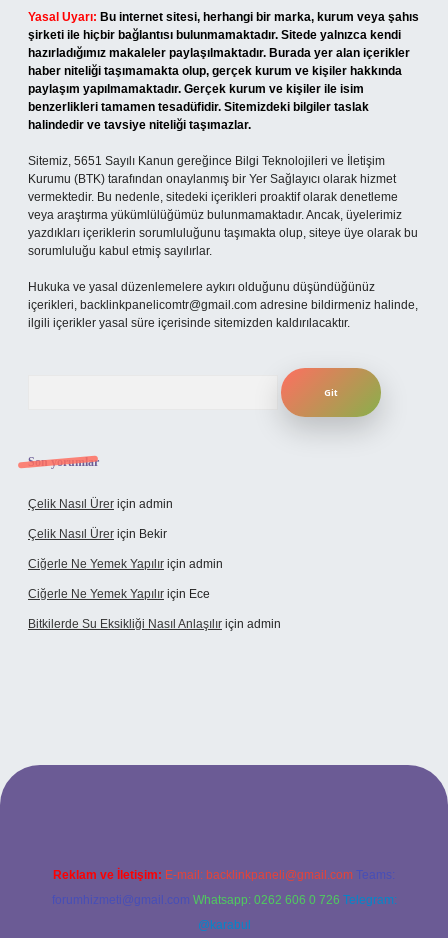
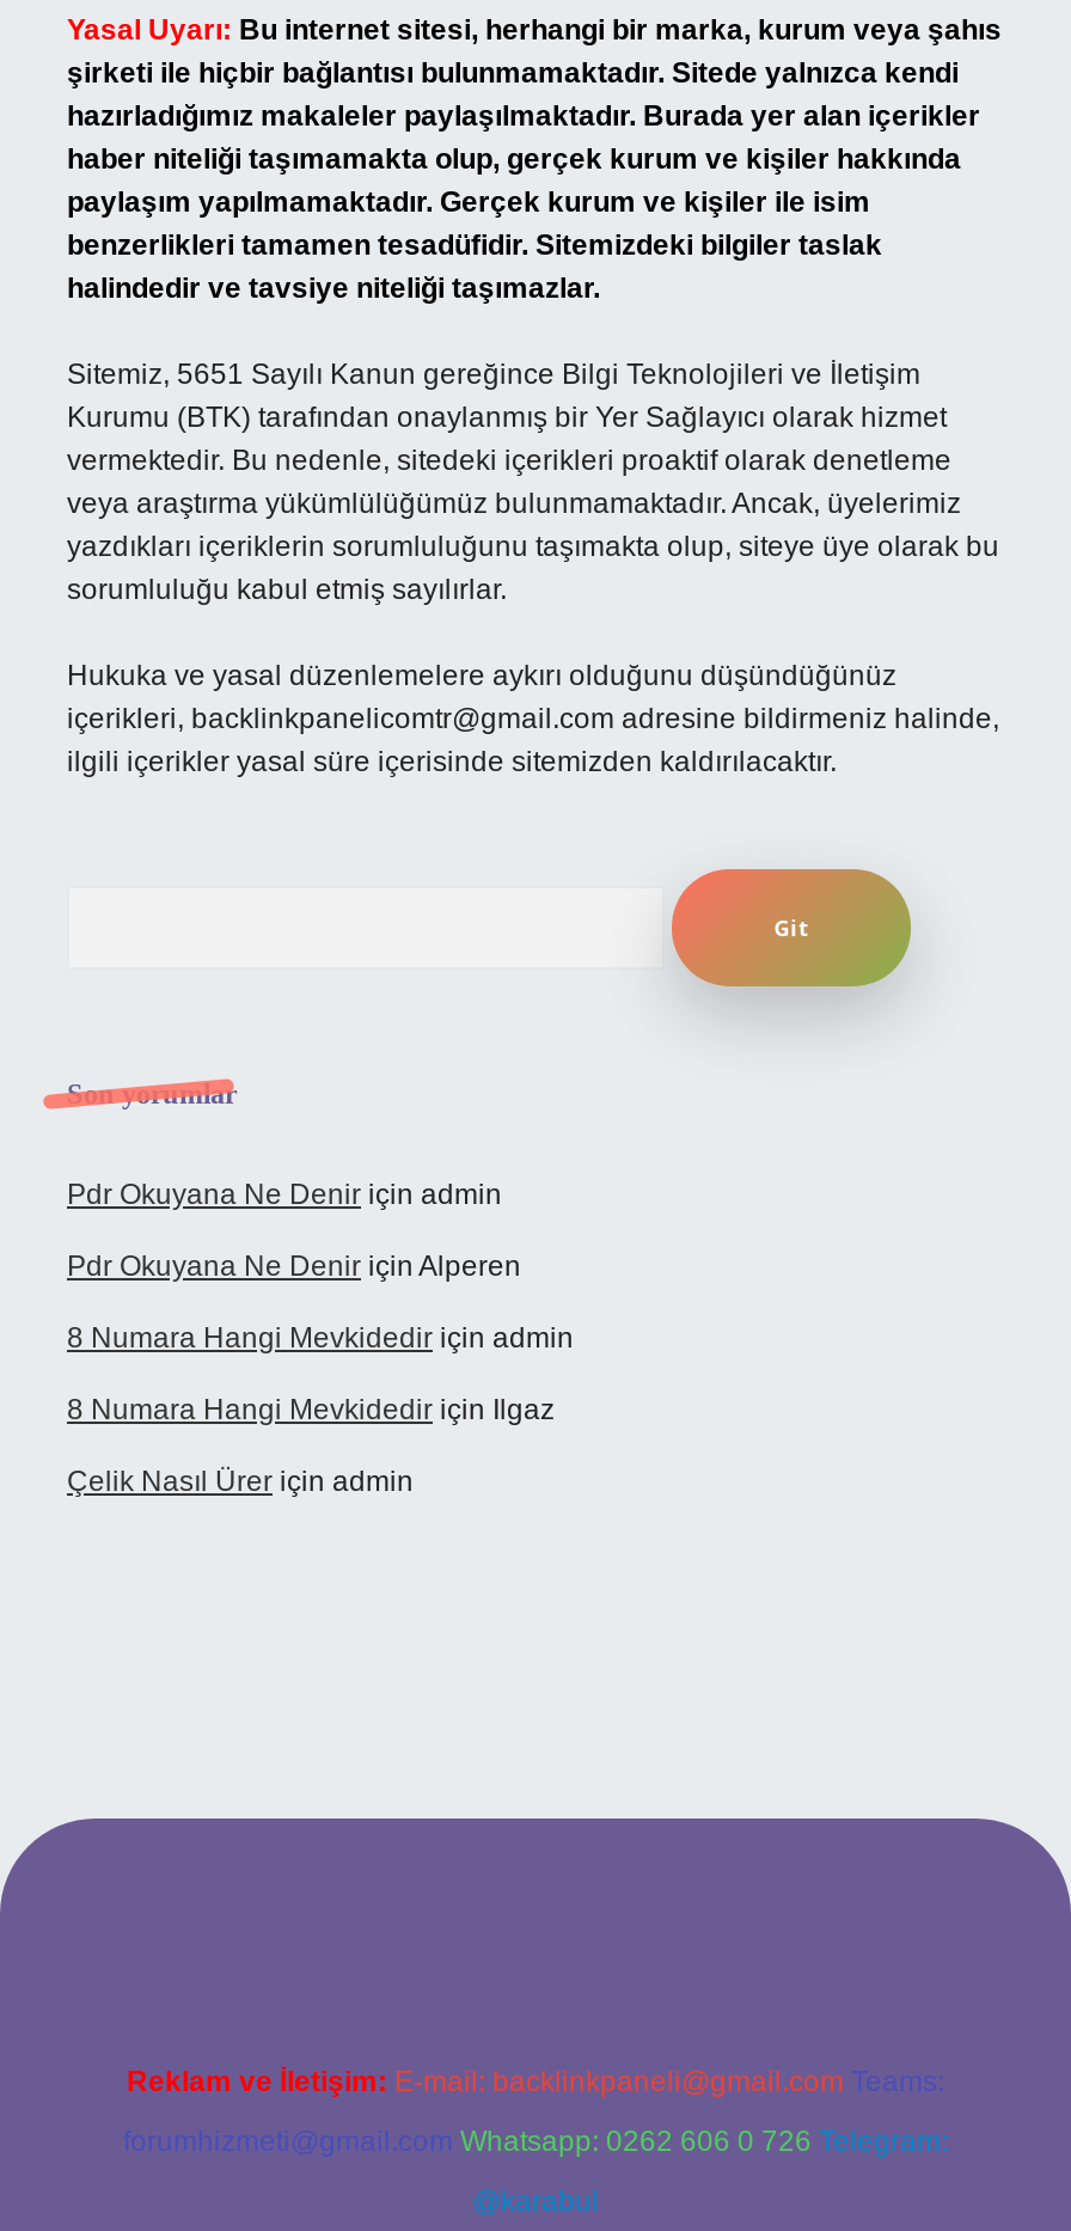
none -> [67,1178,574,1426] Pdr Okuyana Ne Denir için admin | Pdr Okuyana Ne Denir için Alperen | 8 Numara Hangi Mevkidedir için admin | 8 Numara Hangi Mevkidedir için Ilgaz
moved [28,497,173,511] -> [67,1465,414,1498]: Çelik Nasıl Ürer için admin
[28,527,281,631] Çelik Nasıl Ürer için Bekir | Ciğerle Ne Yemek Yapılır için admin | Ciğerle Ne Yemek Yapılır için Ece | Bitkilerde Su Eksikliği Nasıl Anlaşılır için admin -> none

